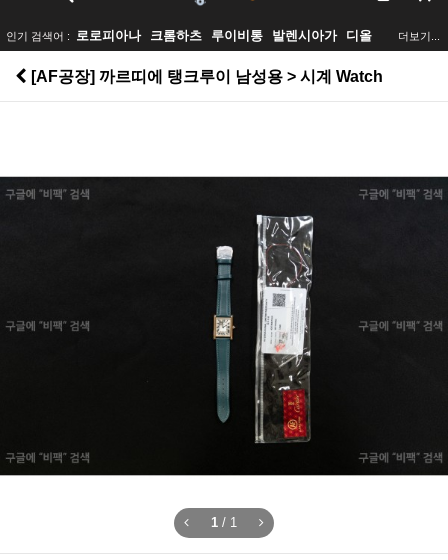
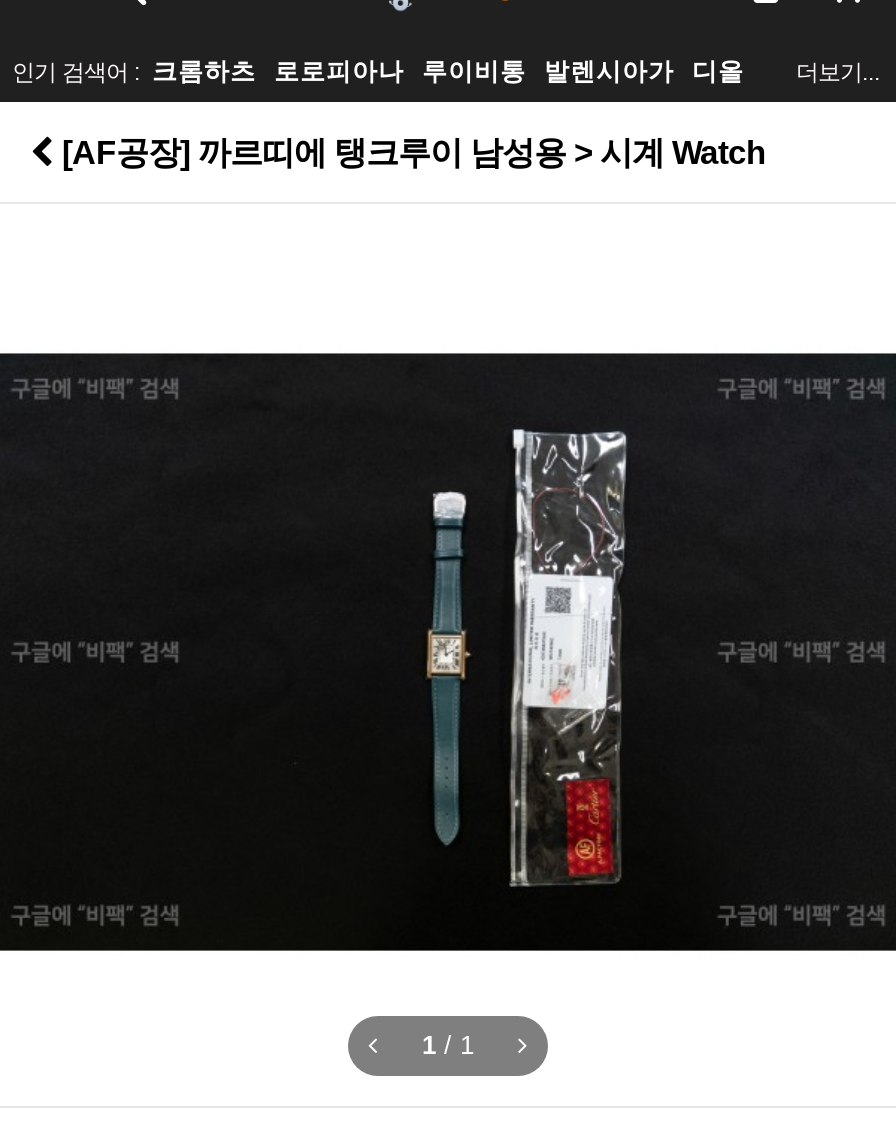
[6,29,202,43] 인기 검색어 : 로로피아나 | 크롬하츠 -> [12,58,404,86] 인기 검색어 : 크롬하츠 | 로로피아나

